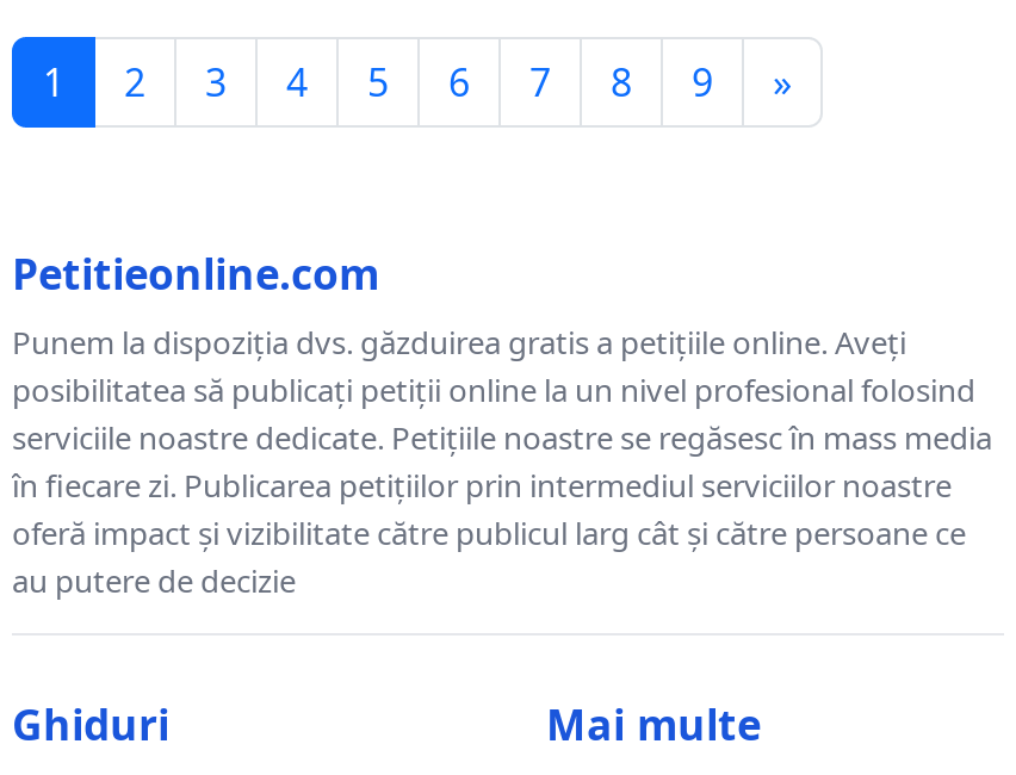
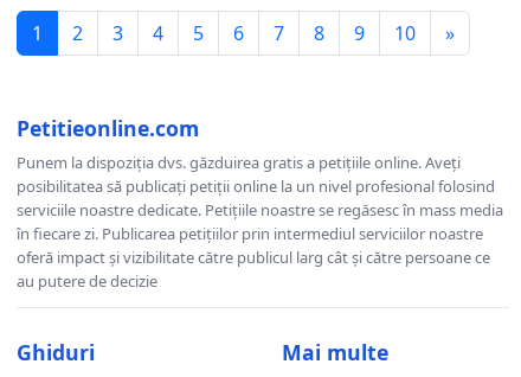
none -> [394,20,416,46] 10

